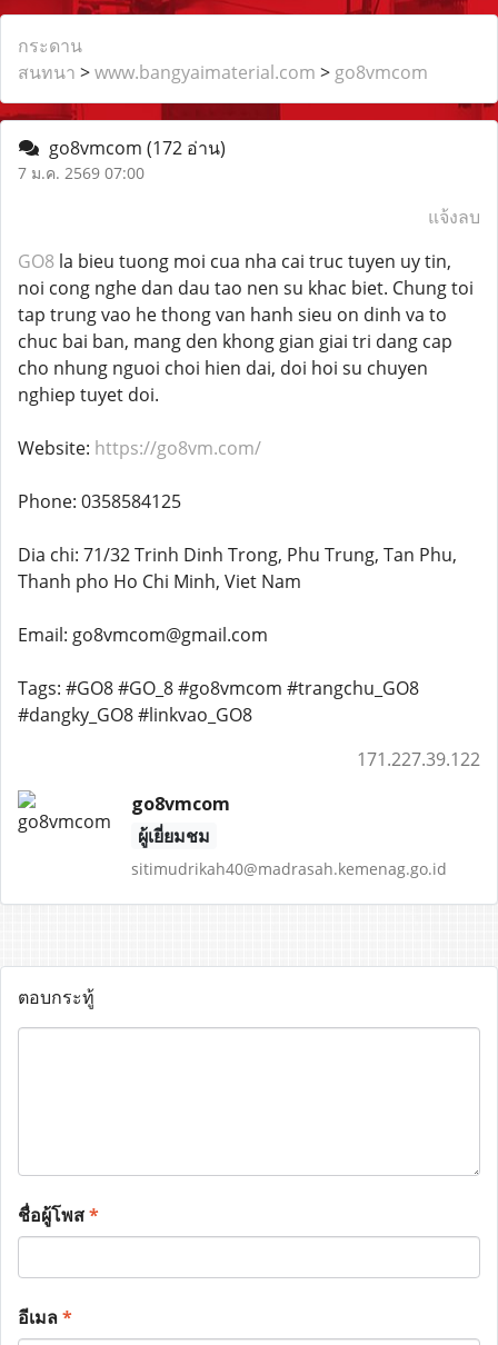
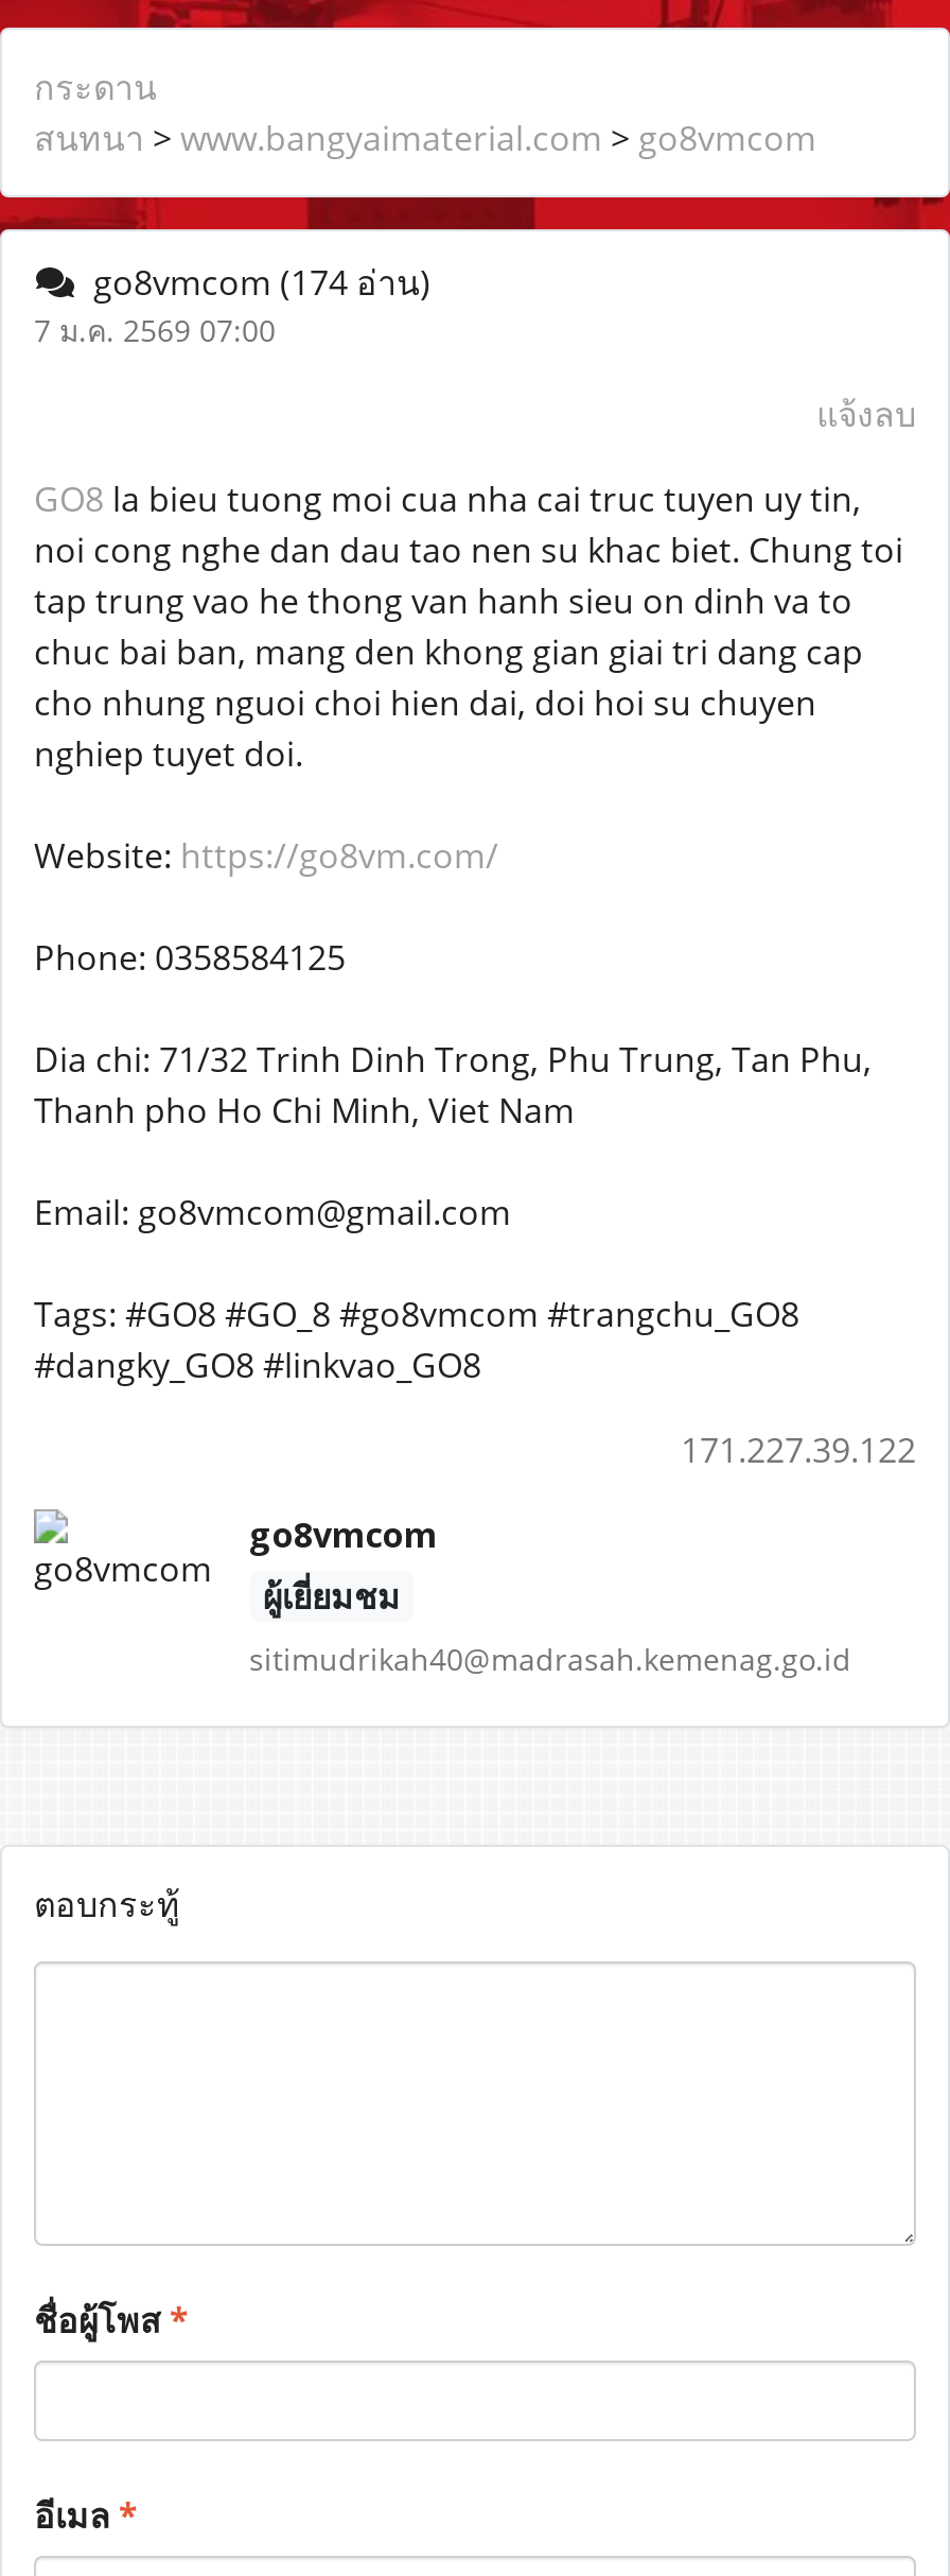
[40,136,226,160] go8vmcom (172 อ่าน) -> [76,259,430,306] go8vmcom (174 อ่าน)

